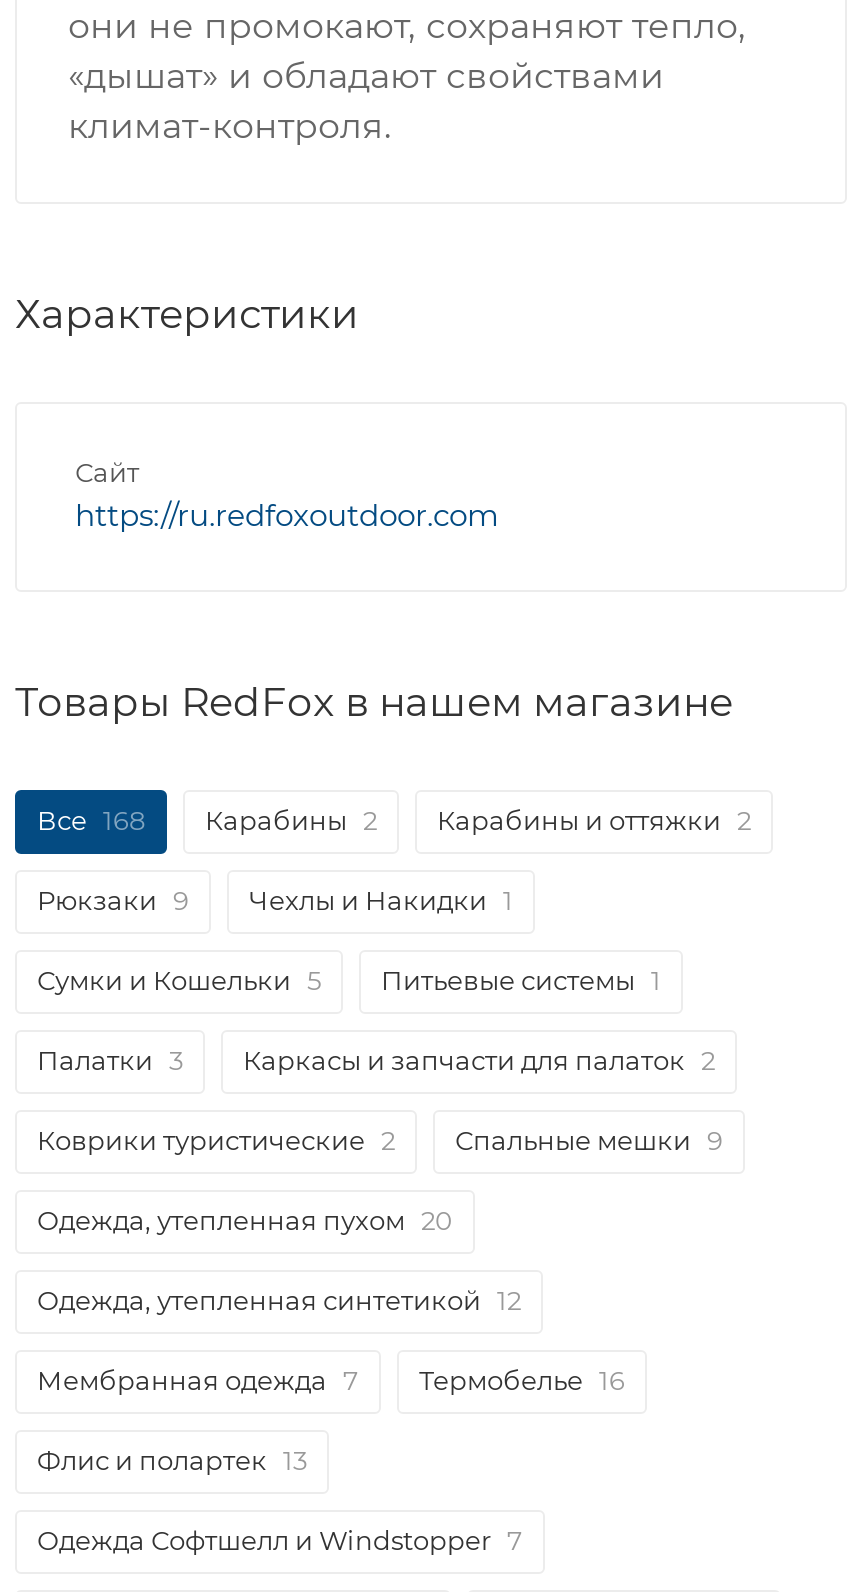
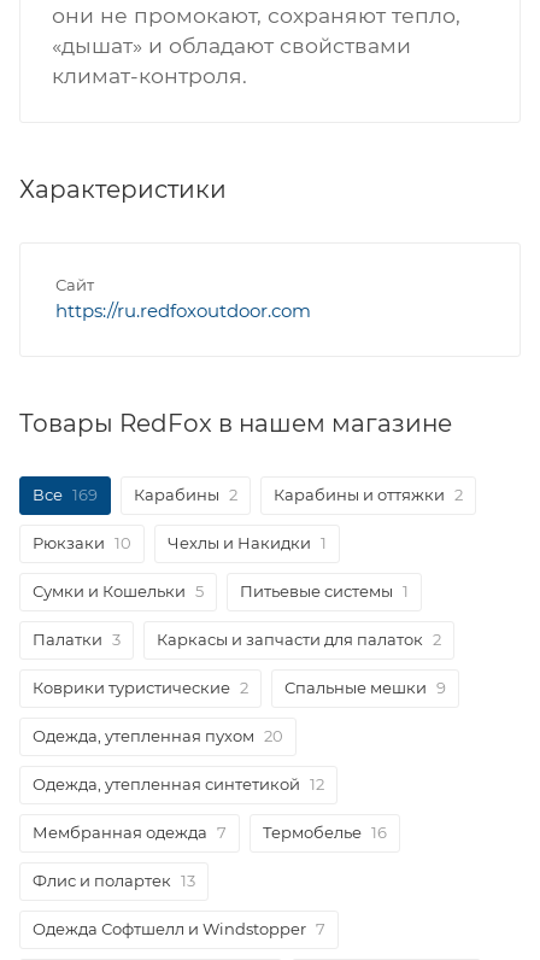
[37,804,751,836] Все 168 Карабины 2 Карабины и оттяжки 2 -> [33,485,463,504] Все 169 Карабины 2 Карабины и оттяжки 2
[37,884,513,916] Рюкзаки 9 Чехлы и Накидки 1 -> [33,533,327,552] Рюкзаки 10 Чехлы и Накидки 1

